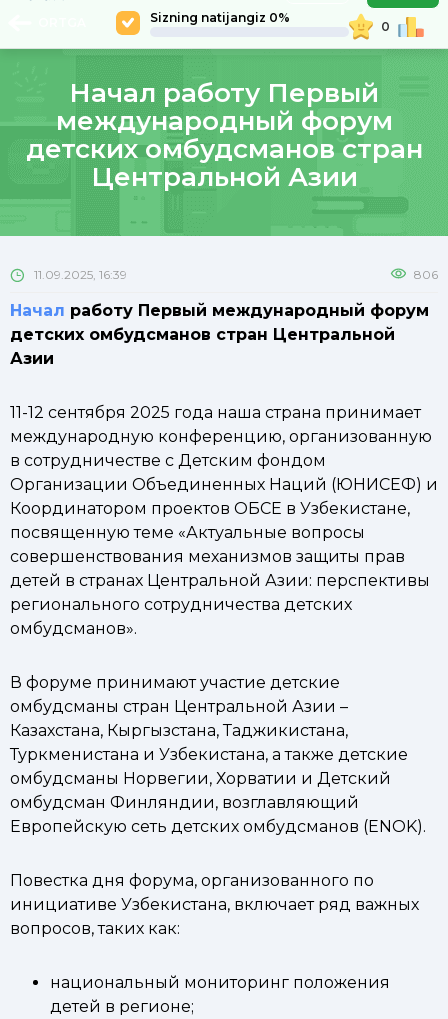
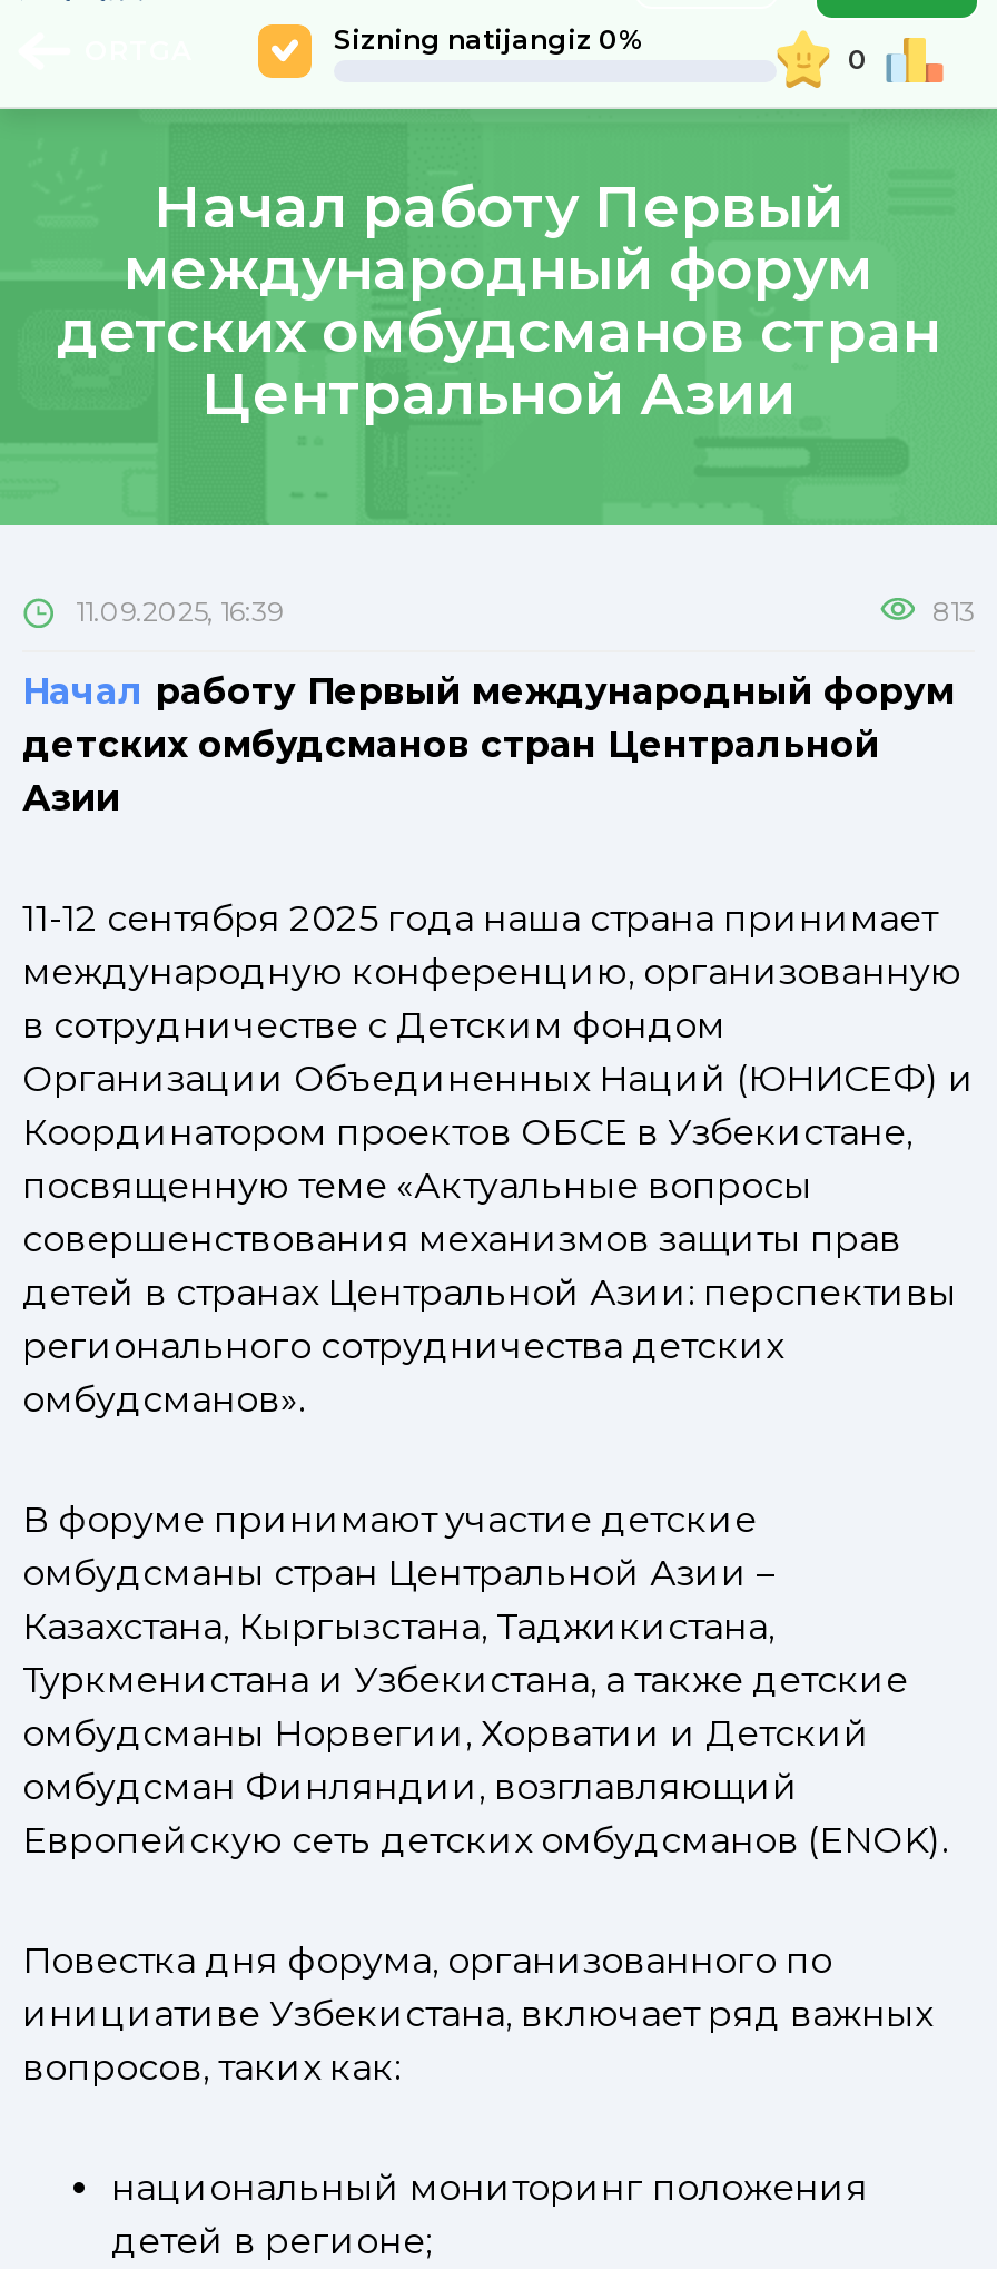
[414,267,438,282] 806 -> [932,595,975,628] 813

